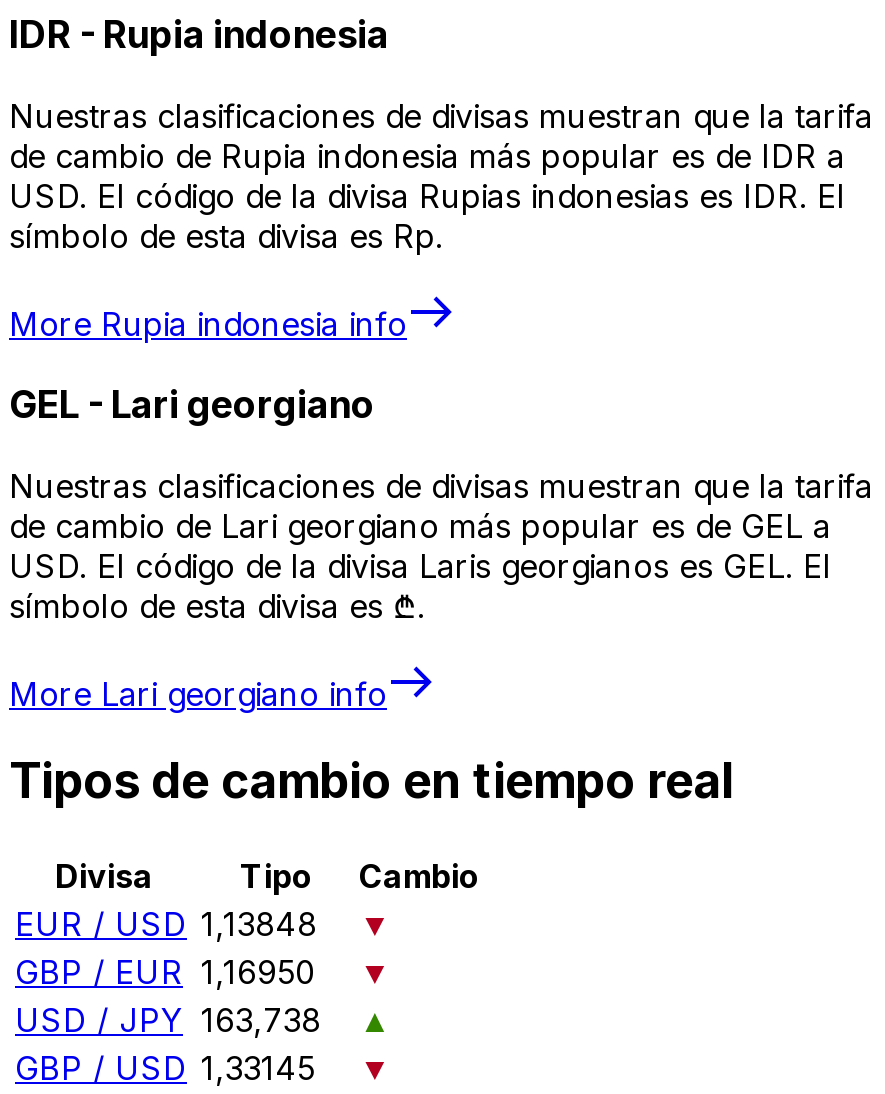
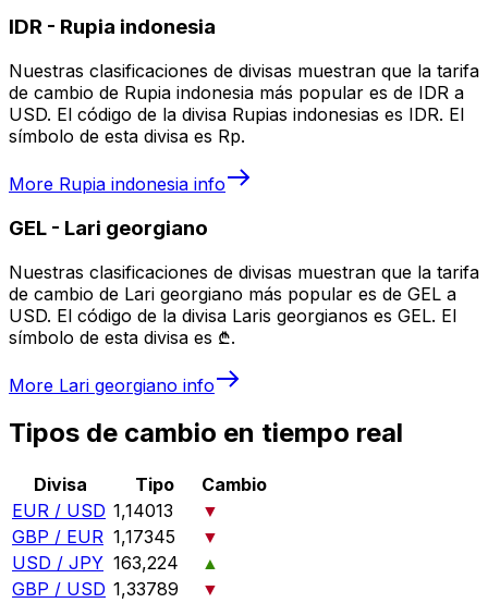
[15,905,317,945] EUR / USD 1,13848 -> [12,500,173,522] EUR / USD 1,14013
[15,953,315,993] GBP / EUR 1,16950 -> [12,526,175,548] GBP / EUR 1,17345
[15,1001,321,1041] USD / JPY 163,738 -> [12,552,179,574] USD / JPY 163,224
[15,1049,315,1089] GBP / USD 1,33145 -> [12,578,179,600] GBP / USD 1,33789

